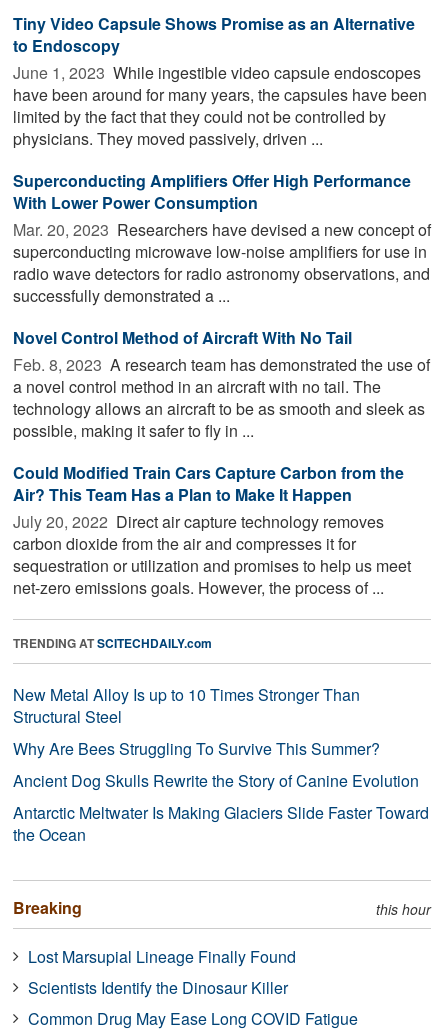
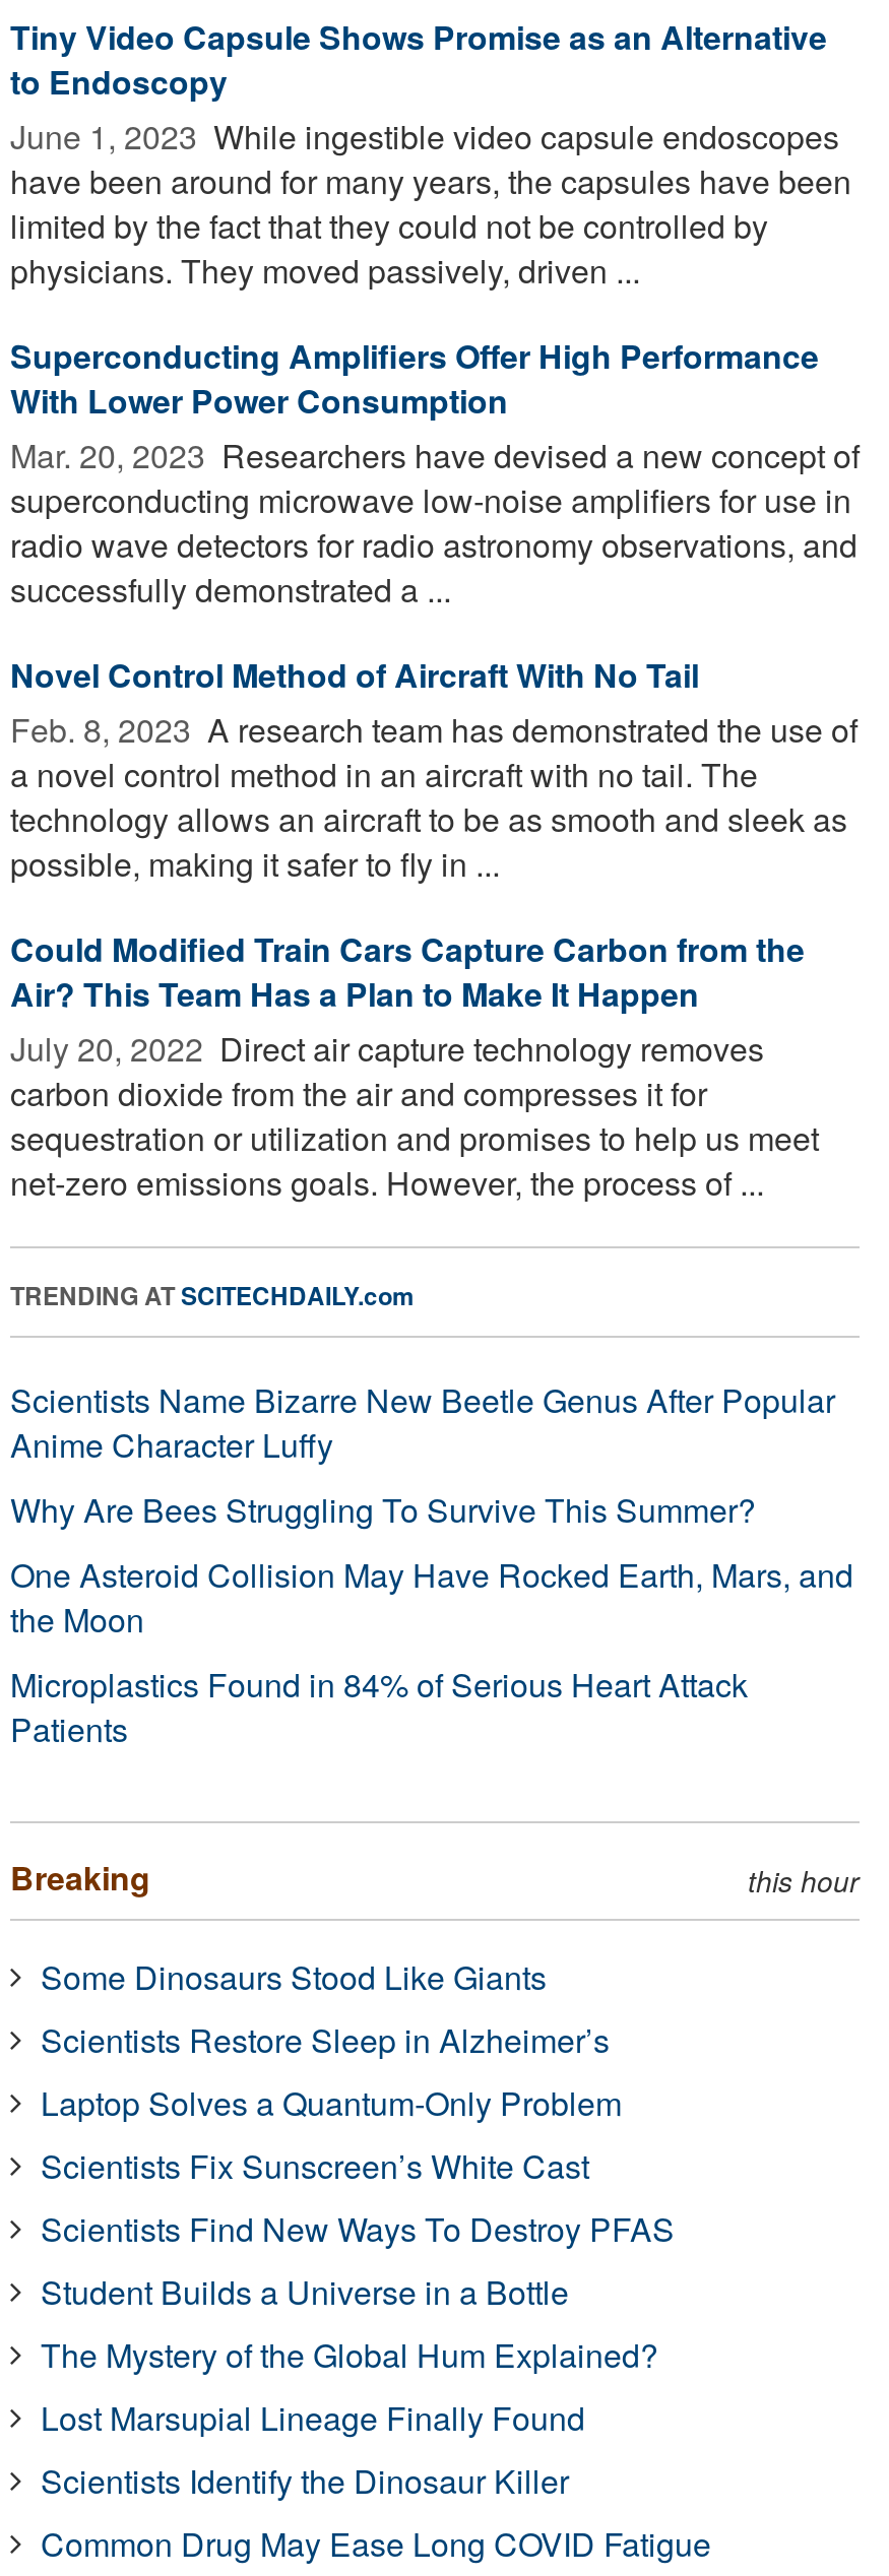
[13,683,360,728] New Metal Alloy Is up to 10 Times Stronger Than | Structural Steel -> [10,1376,835,1467] Scientists Name Bizarre New Beetle Genus After Popular | Anime Character Luffy
[13,769,429,846] Ancient Dog Skulls Rewrite the Story of Canine Evolution | Antarctic Meltwater Is Making Glaciers Slide Faster Toward | the Ocean -> [10,1551,853,1752] One Asteroid Collision May Have Rocked Earth, Mars, and | the Moon | Microplastics Found in 84% of Serious Heart Attack | Patients
none -> [41,1953,675,2378] Some Dinosaurs Stood Like Giants | Scientists Restore Sleep in Alzheimer’s | Laptop Solves a Quantum-Only Problem | Scientists Fix Sunscreen’s White Cast | Scientists Find New Ways To Destroy PFAS | Student Builds a Universe in a Bottle | The Mystery of the Global Hum Explained?

